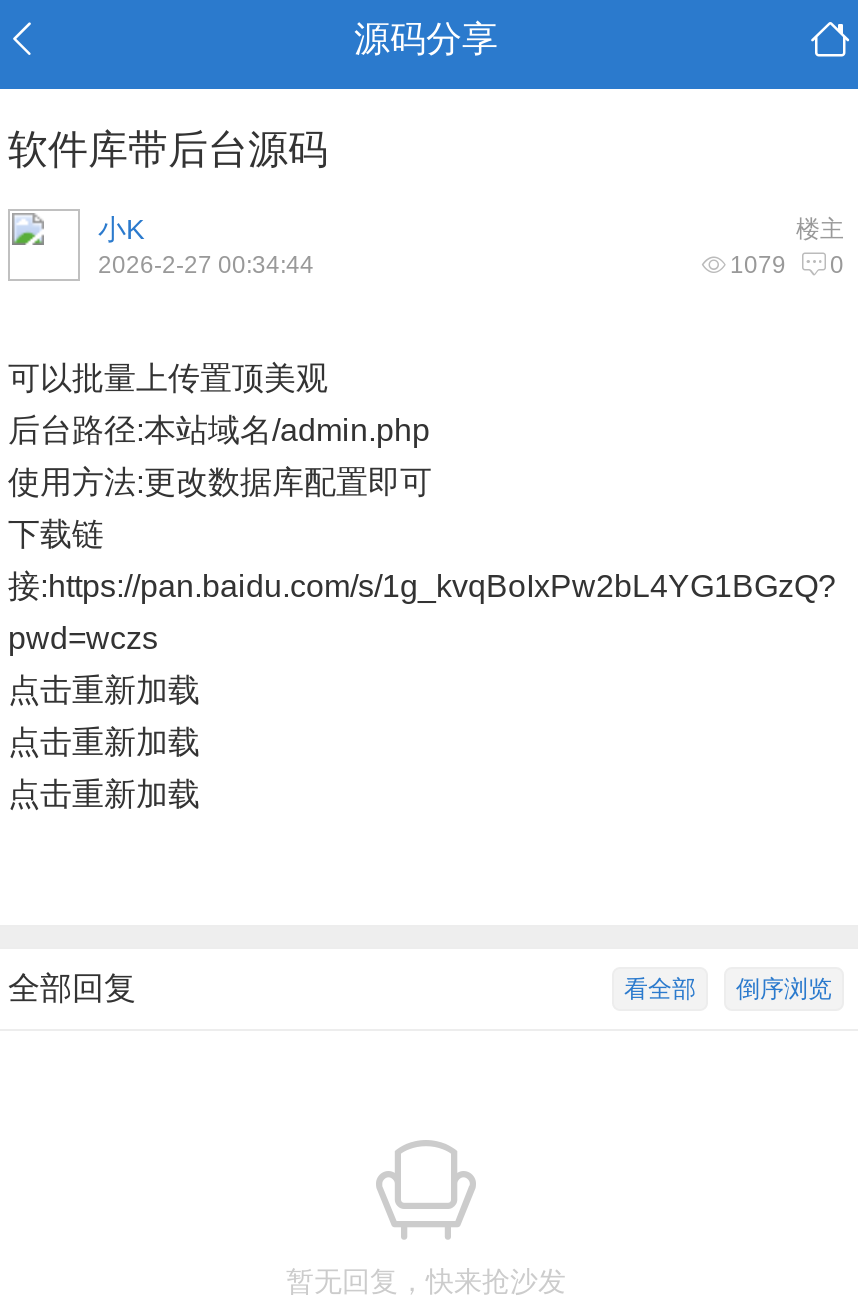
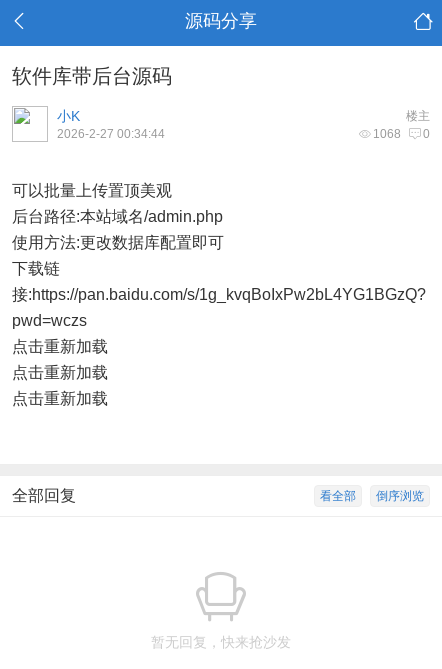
[730,251,844,279] 1079 0 -> [373,127,430,141] 1068 0

